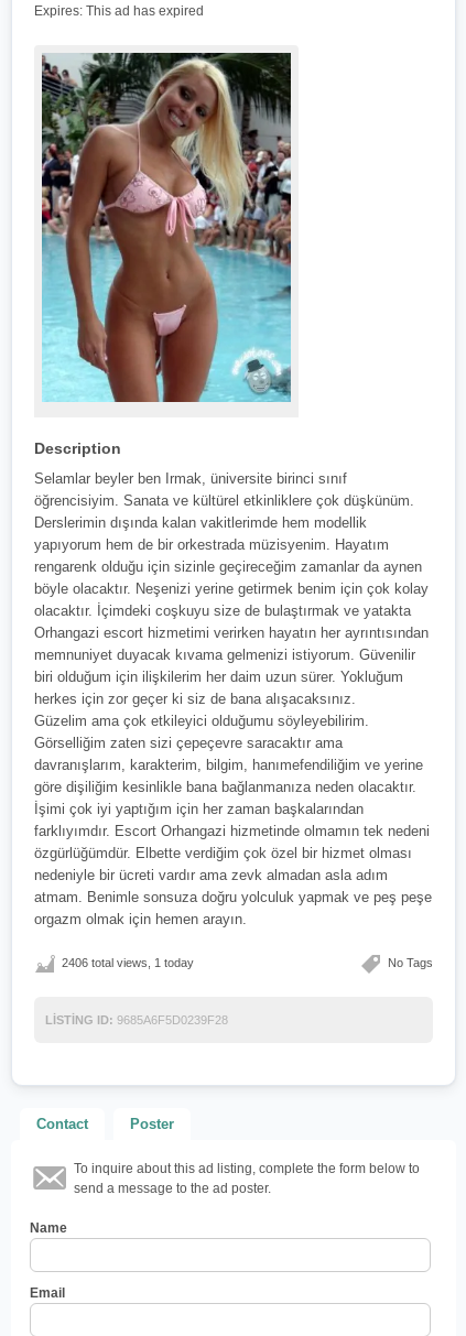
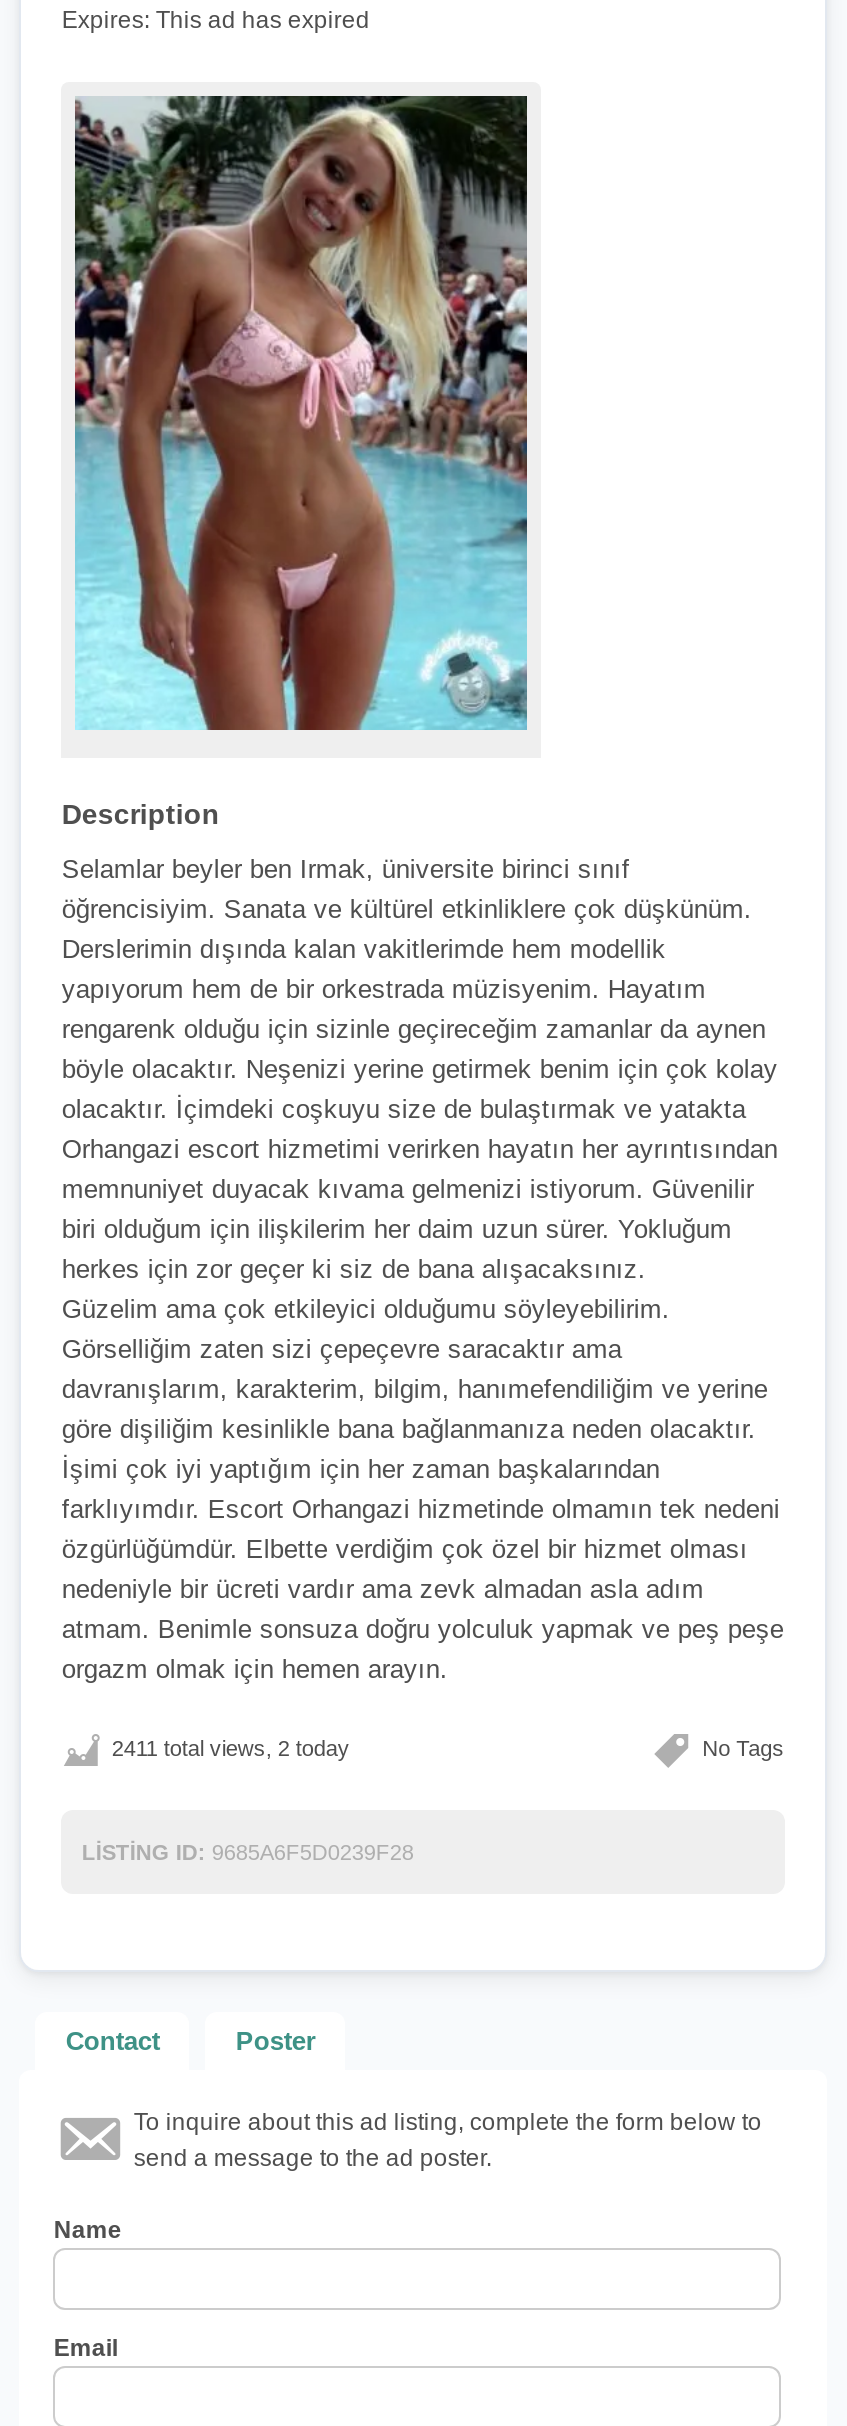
[62,956,194,969] 2406 total views, 1 today -> [112,1735,350,1759] 2411 total views, 2 today

